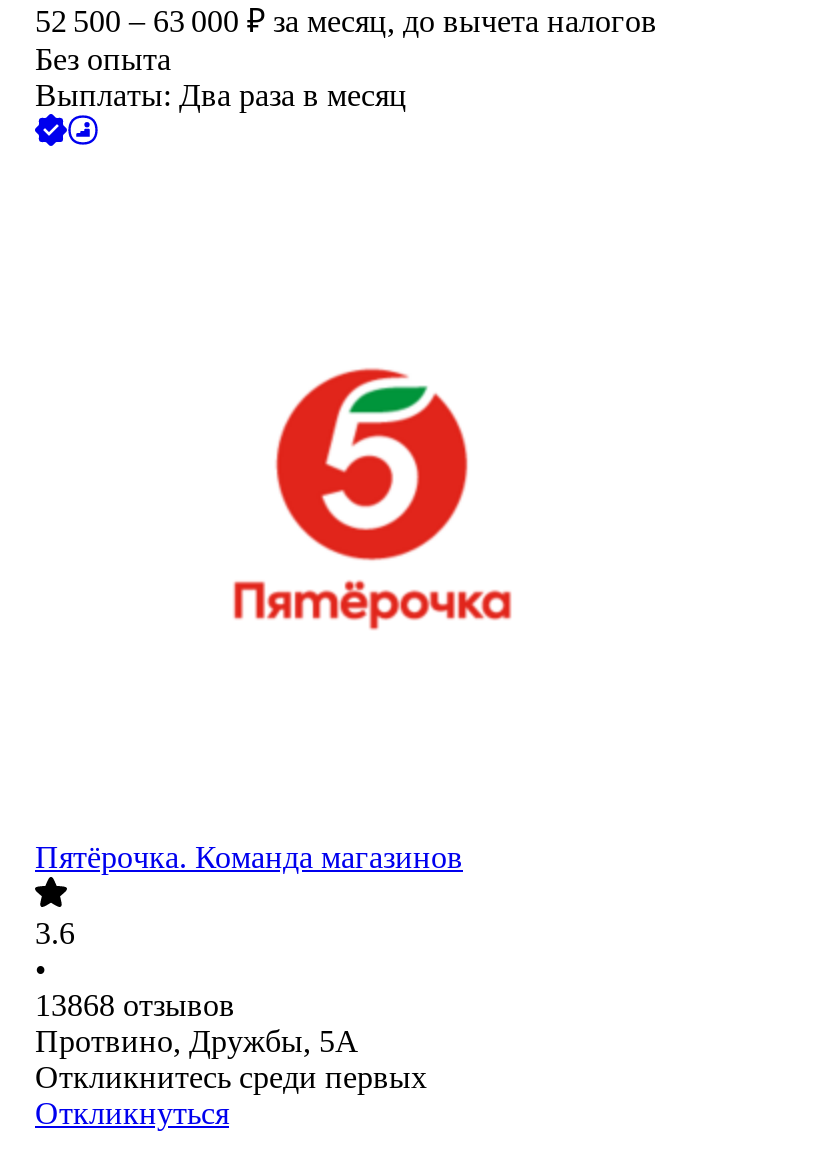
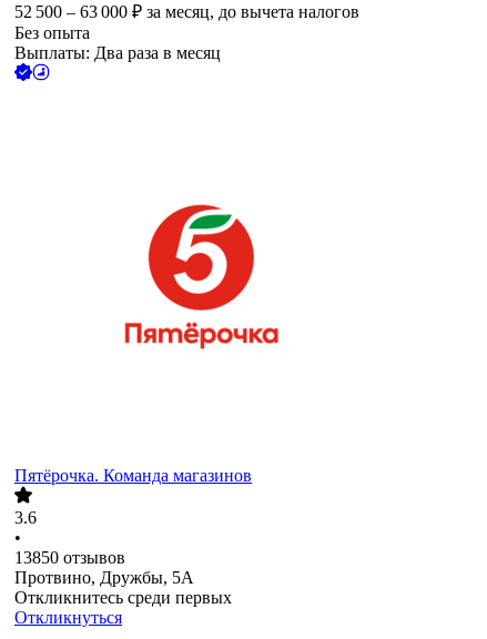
[35,989,235,1023] 13868 отзывов -> [14,548,125,567] 13850 отзывов

